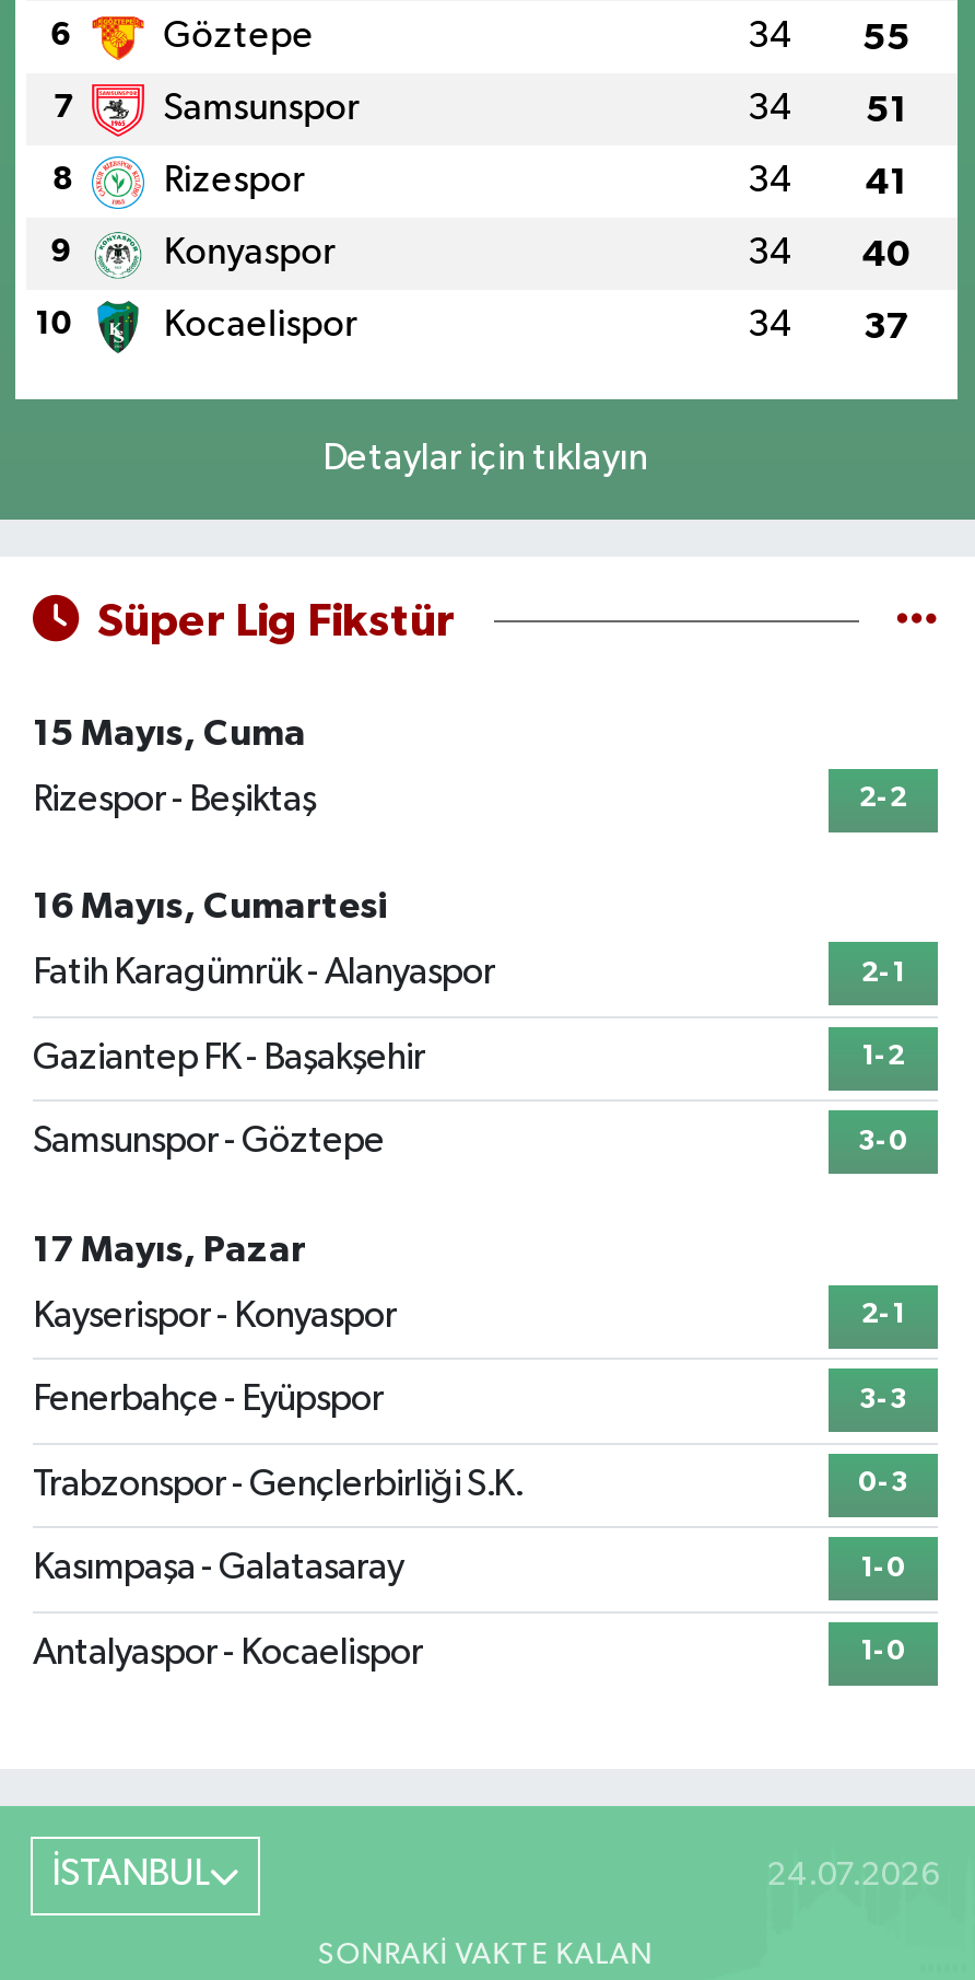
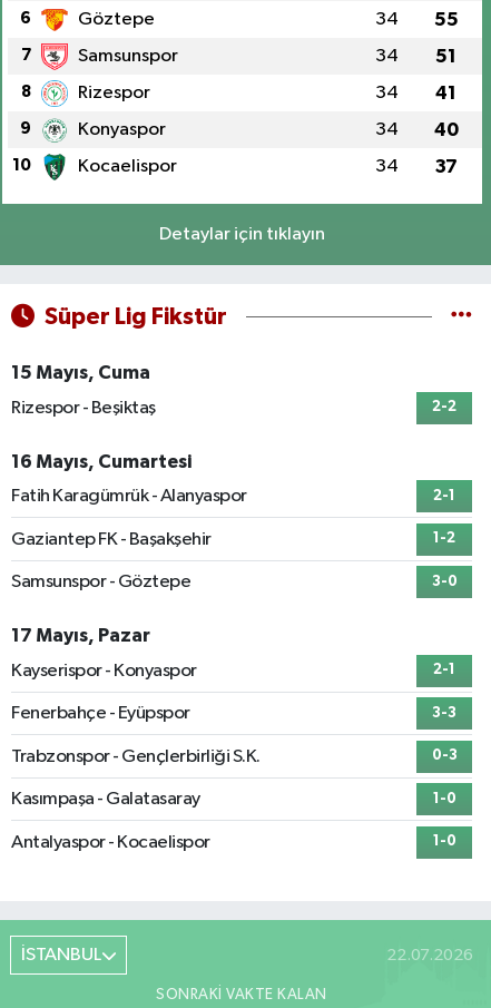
[767,1859,940,1892] 24.07.2026 -> [386,946,473,963] 22.07.2026

